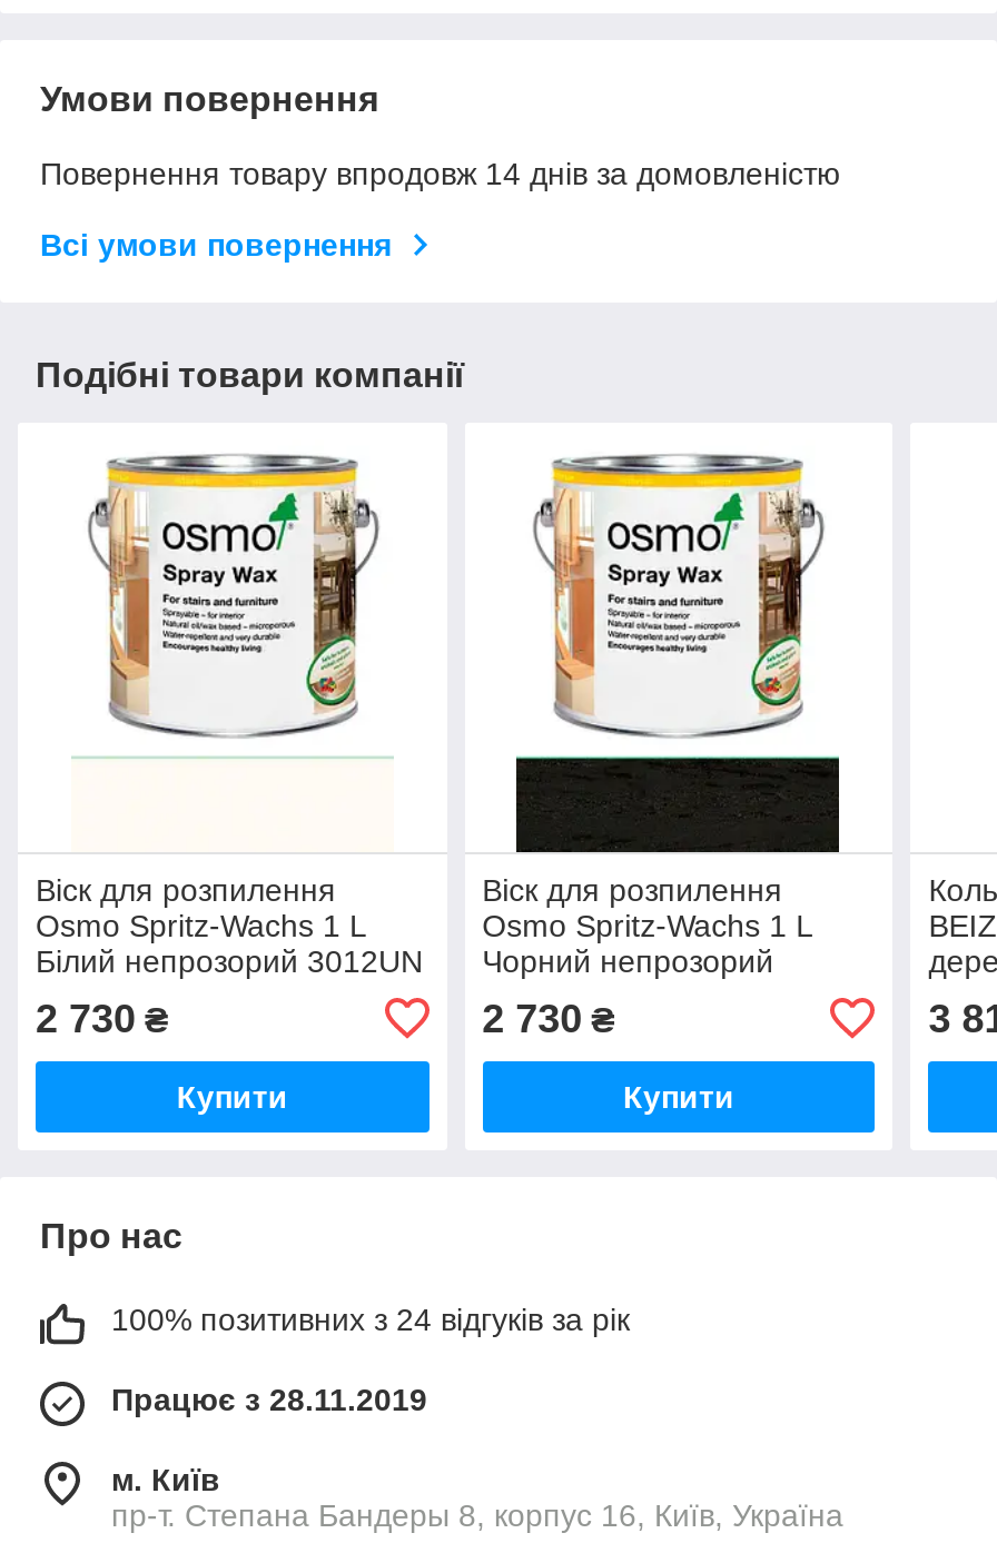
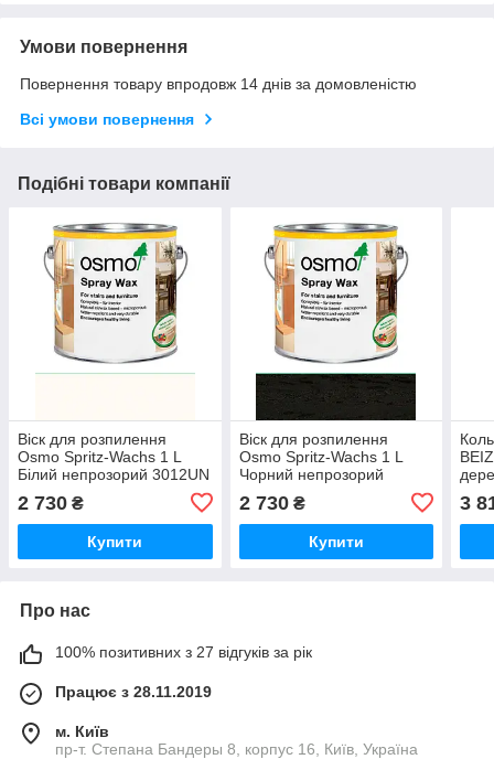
[111,1301,630,1337] 100% позитивних з 24 відгуків за рік -> [55,643,312,661] 100% позитивних з 27 відгуків за рік

